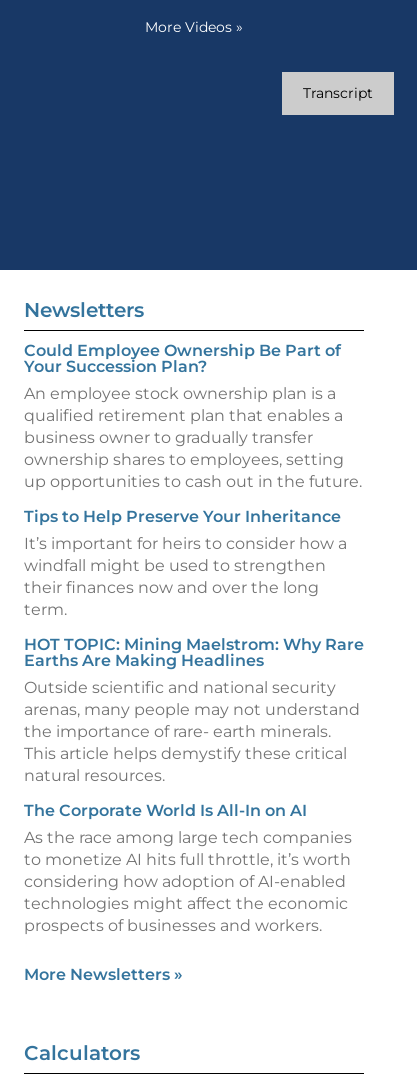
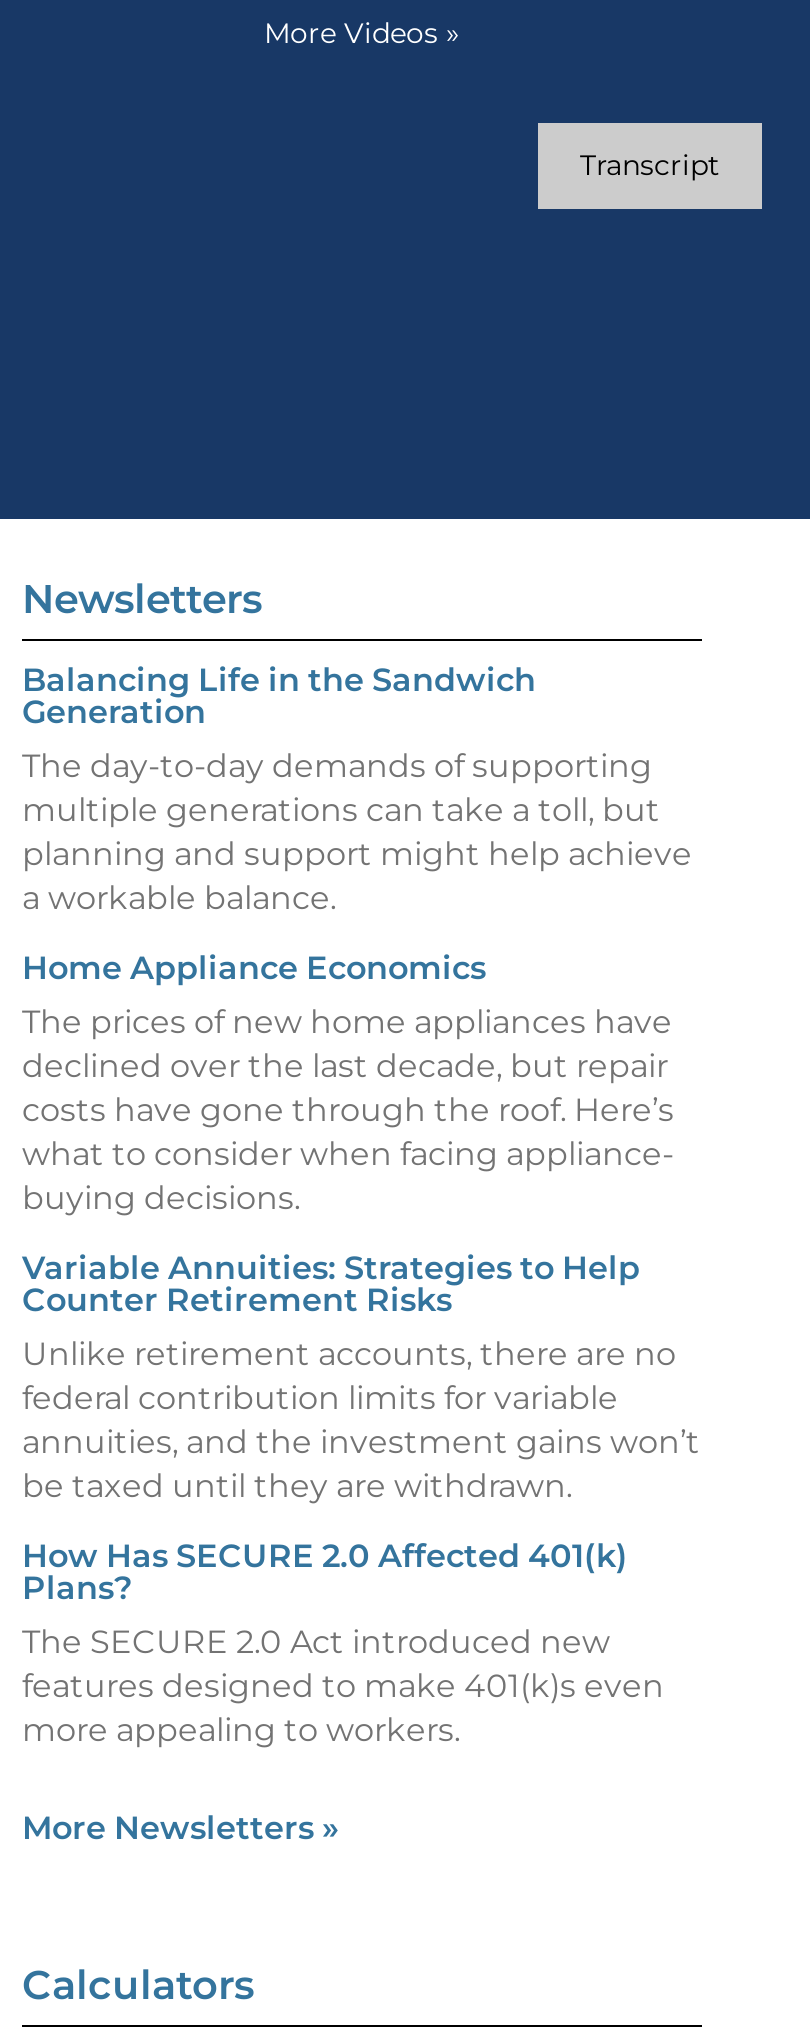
[24,341,362,491] Could Employee Ownership Be Part of | Your Succession Plan? | An employee stock ownership plan is a | qualified retirement plan that enables a | business owner to gradually transfer | ownership shares to employees, setting | up opportunities to cash out in the future. -> [22,661,692,917] Balancing Life in the Sandwich | Generation | The day-to-day demands of supporting | multiple generations can take a toll, but | planning and support might help achieve | a workable balance.
[24,507,347,619] Tips to Help Preserve Your Inheritance | It’s important for heirs to consider how a | windfall might be used to strengthen | their finances now and over the long | term. -> [22,949,674,1217] Home Appliance Economics | The prices of new home appliances have | declined over the last decade, but repair | costs have gone through the roof. Here’s | what to consider when facing appliance- | buying decisions.
[24,635,364,785] HOT TOPIC: Mining Maelstrom: Why Rare | Earths Are Making Headlines | Outside scientific and national security | arenas, many people may not understand | the importance of rare- earth minerals. | This article helps demystify these critical | natural resources. -> [22,1249,700,1505] Variable Annuities: Strategies to Help | Counter Retirement Risks | Unlike retirement accounts, there are no | federal contribution limits for variable | annuities, and the investment gains won’t | be taxed until they are withdrawn.
[24,801,352,935] The Corporate World Is All-In on AI | As the race among large tech companies | to monetize AI hits full throttle, it’s worth | considering how adoption of AI-enabled | technologies might affect the economic | prospects of businesses and workers. -> [22,1537,664,1749] How Has SECURE 2.0 Affected 401(k) | Plans? | The SECURE 2.0 Act introduced new | features designed to make 401(k)s even | more appealing to workers.

